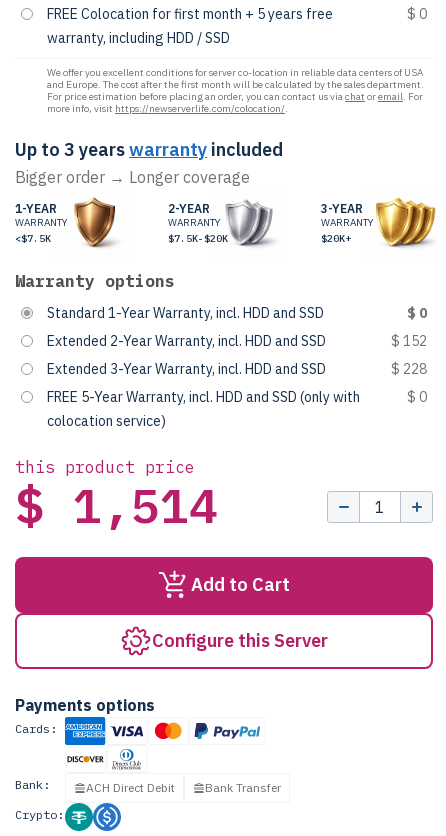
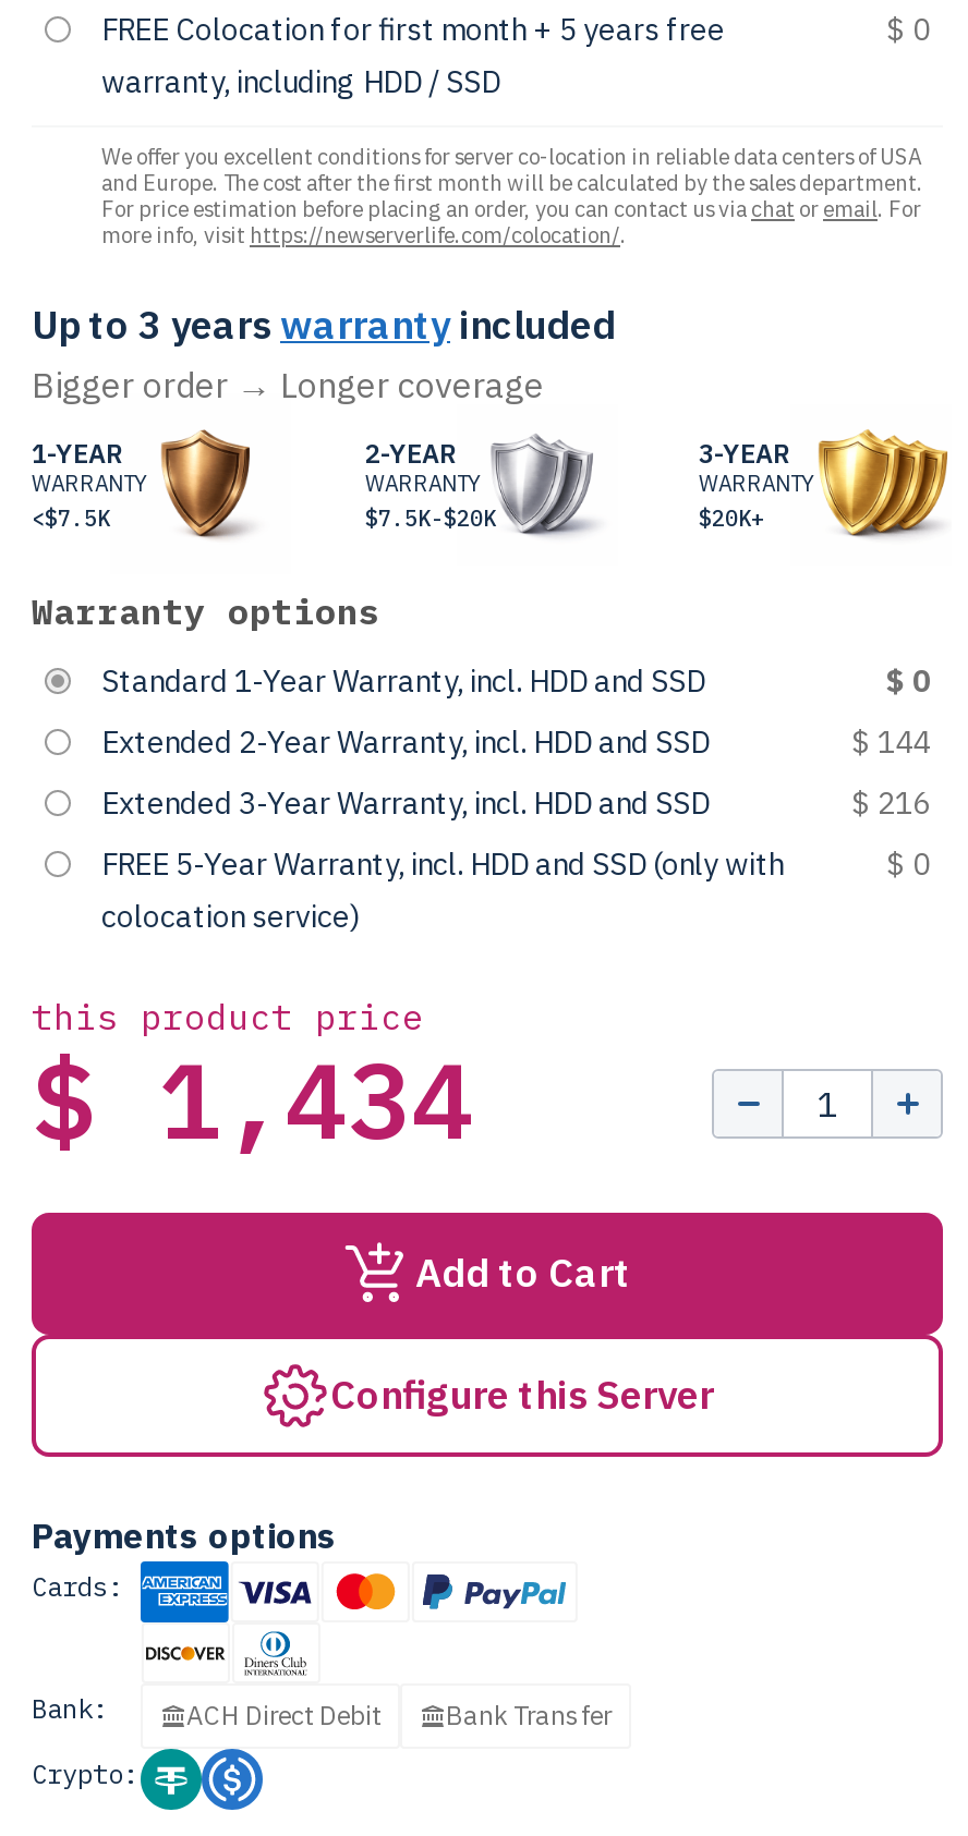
[391,332,427,350] $ 152 -> [851,722,930,762] $ 144
[391,360,427,378] $ 228 -> [851,783,930,823] $ 216
[15,474,218,536] $ 1,514 -> [32,1032,474,1167] $ 1,434

